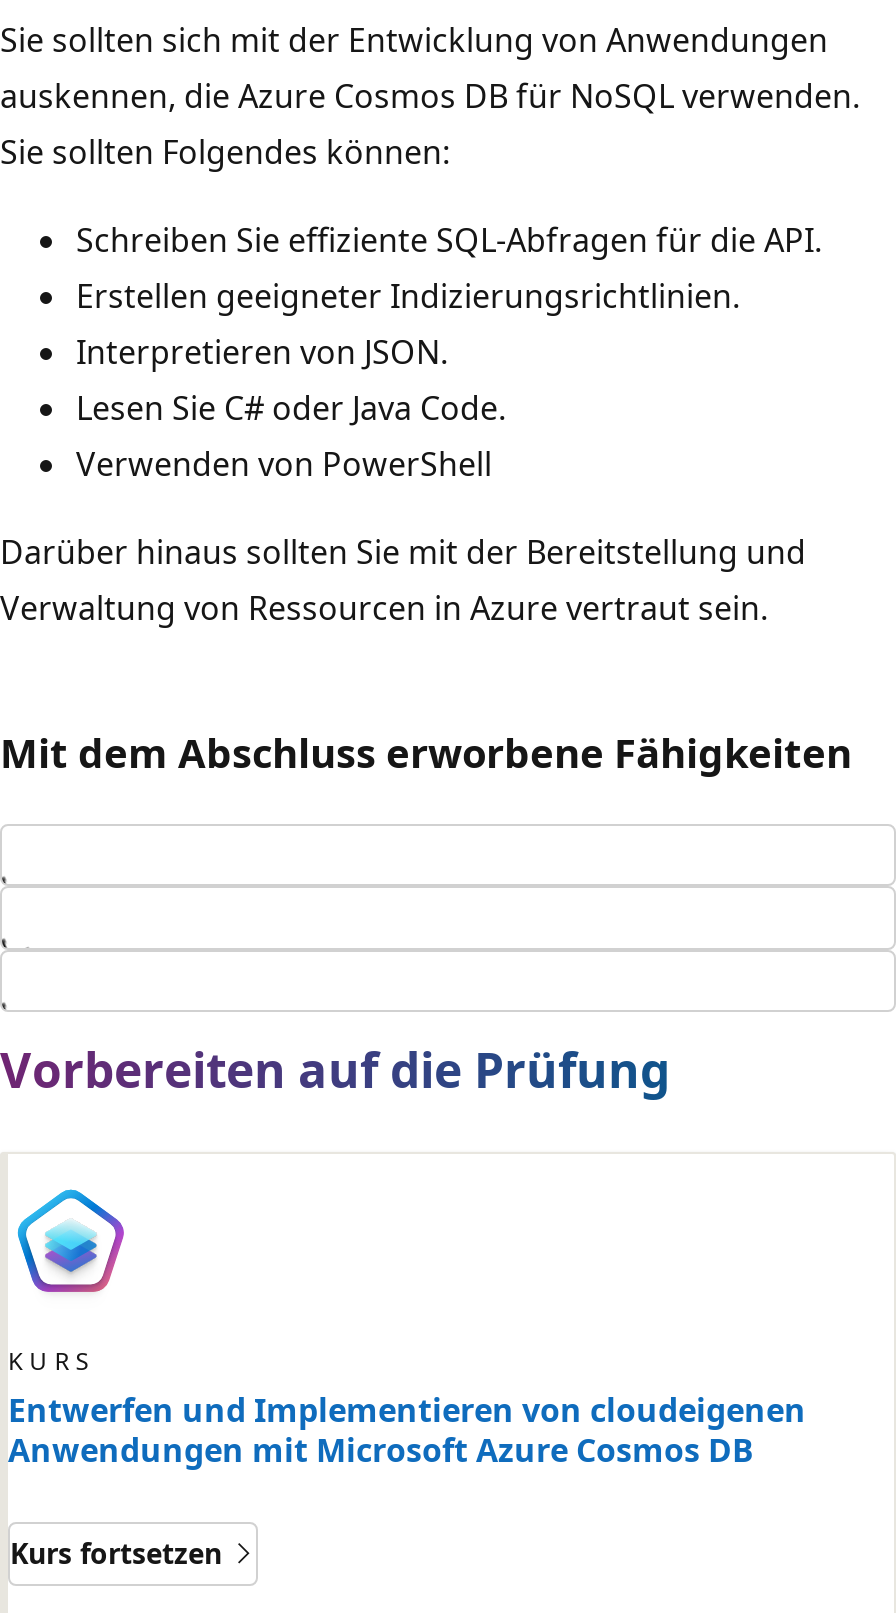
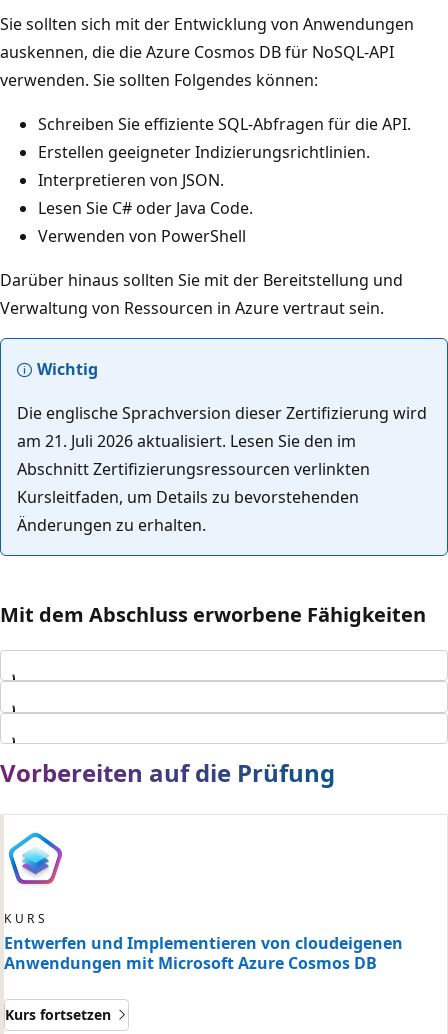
[0,73,860,173] auskennen, die Azure Cosmos DB für NoSQL verwenden. | Sie sollten Folgendes können: -> [0,40,394,90] auskennen, die die Azure Cosmos DB für NoSQL-API | verwenden. Sie sollten Folgendes können:
none -> [3,337,445,557] [image] | Wichtig | Die englische Sprachversion dieser Zertifizierung wird | am 21. Juli 2026 aktualisiert. Lesen Sie den im | Abschnitt Zertifizierungsressourcen verlinkten | Kursleitfaden, um Details zu bevorstehenden | Änderungen zu erhalten.

